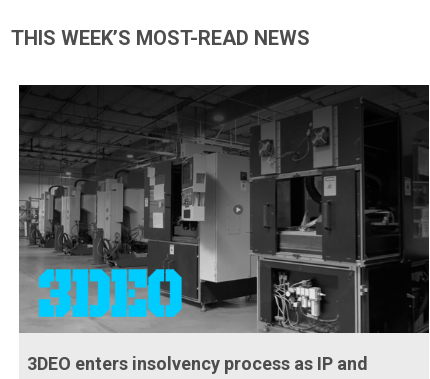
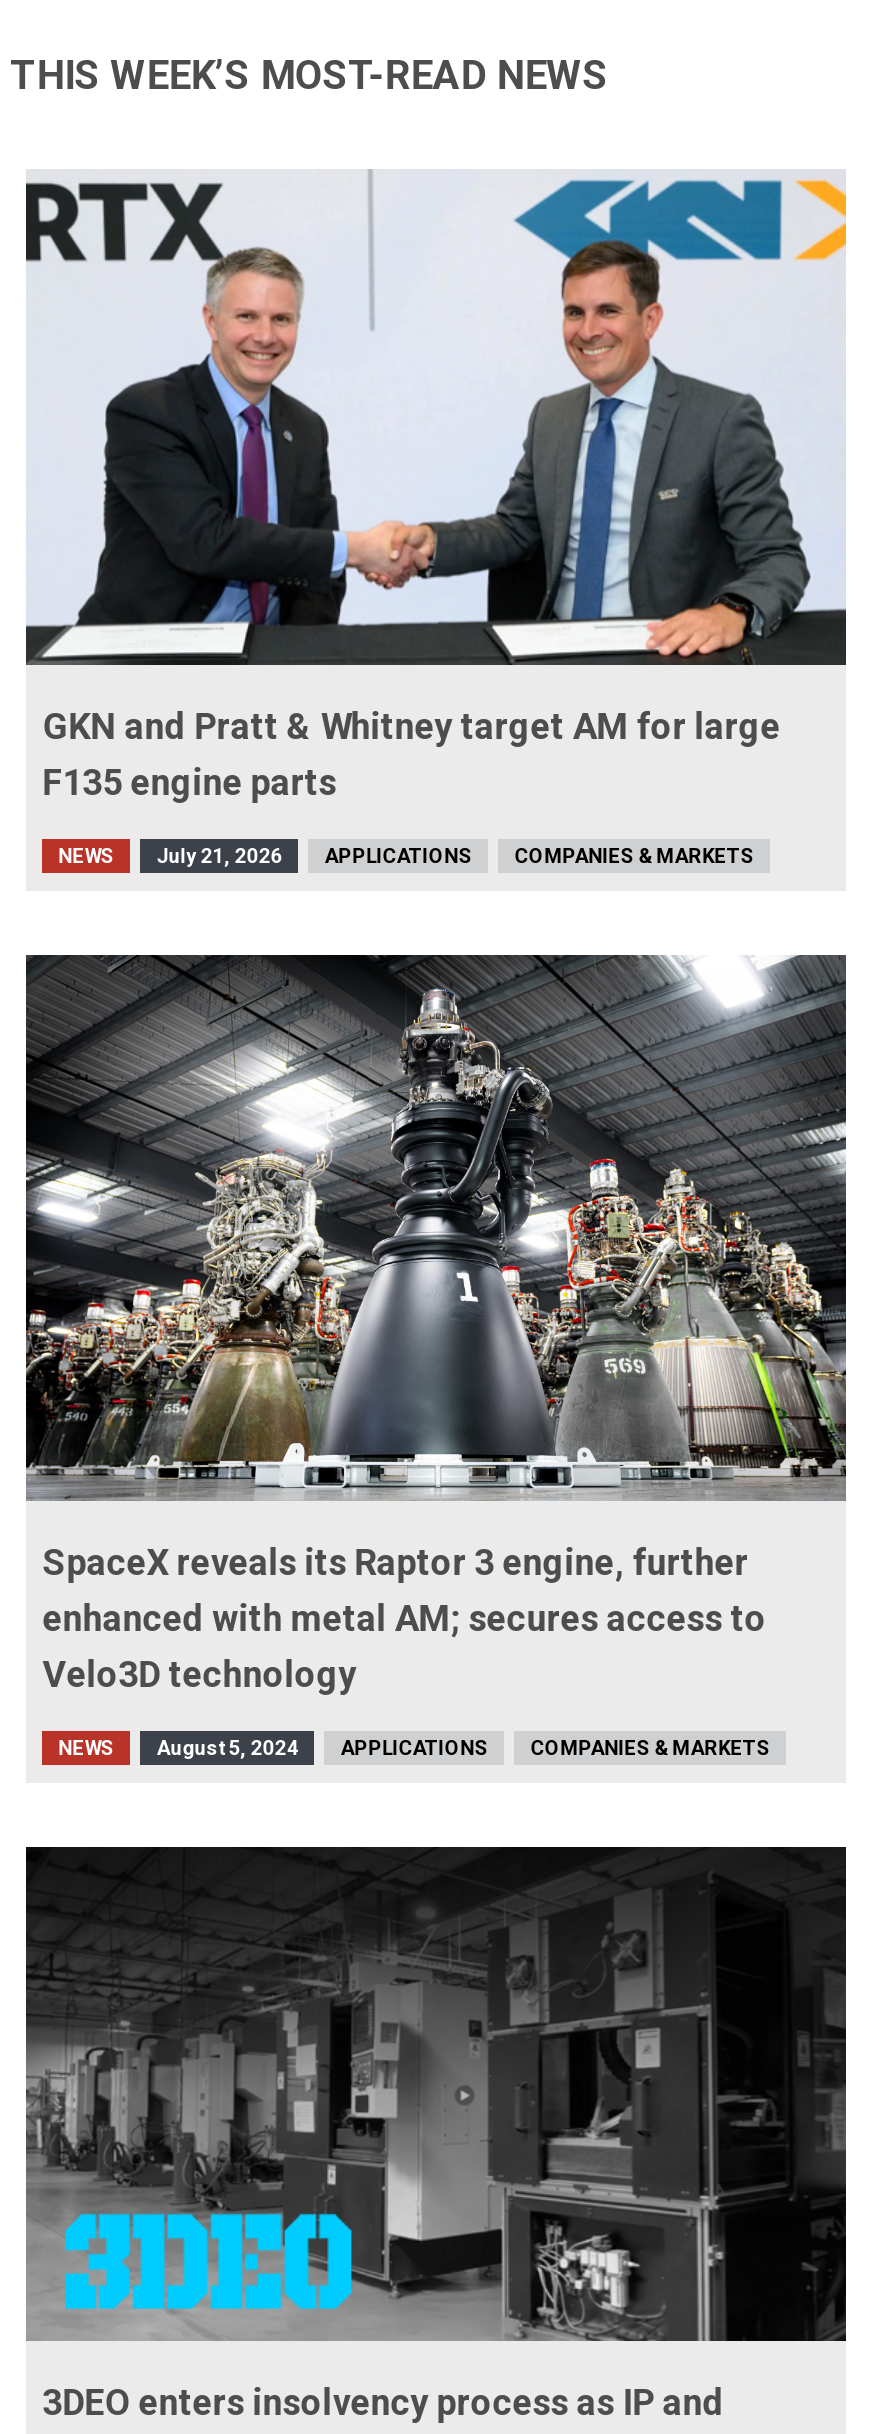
none -> [24,953,848,1758] [image] | SpaceX reveals its Raptor 3 engine, further | enhanced with metal AM; secures access to | Velo3D technology | APPLICATIONS | COMPANIES & MARKETS | NEWS | August 5, 2024
none -> [26,169,848,866] [image] | GKN and Pratt & Whitney target AM for large | F135 engine parts | APPLICATIONS | COMPANIES & MARKETS | NEWS | July 21, 2026

